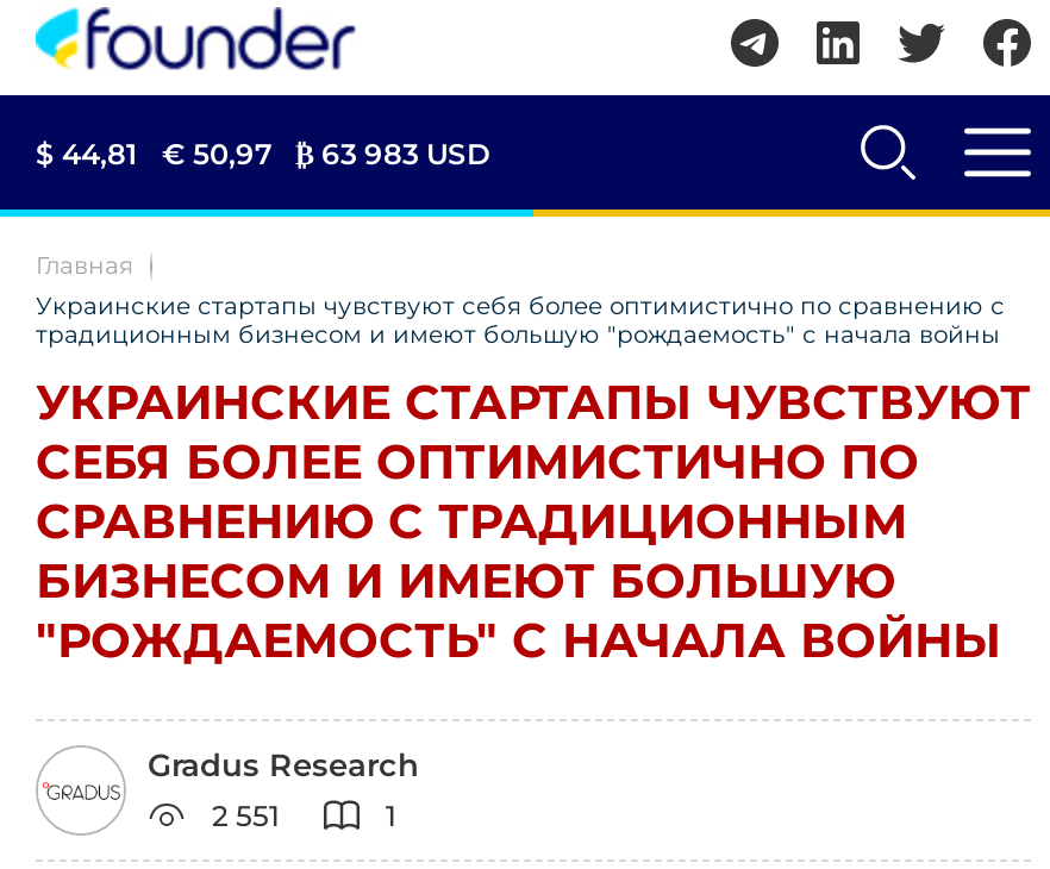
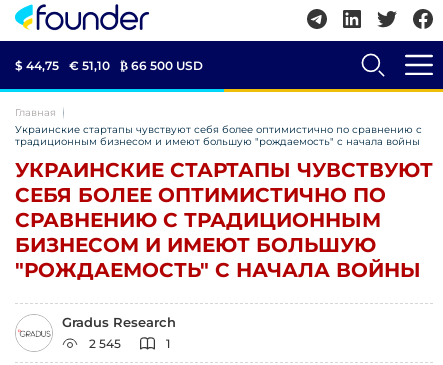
[36,135,138,170] $ 44,81 -> [15,57,59,72] $ 44,75
[162,135,271,170] € 50,97 -> [69,57,110,72] € 51,10
[295,135,490,170] ₿ 63 983 USD -> [120,57,203,72] ₿ 66 500 USD
[212,798,279,833] 2 551 -> [89,336,121,351] 2 545

